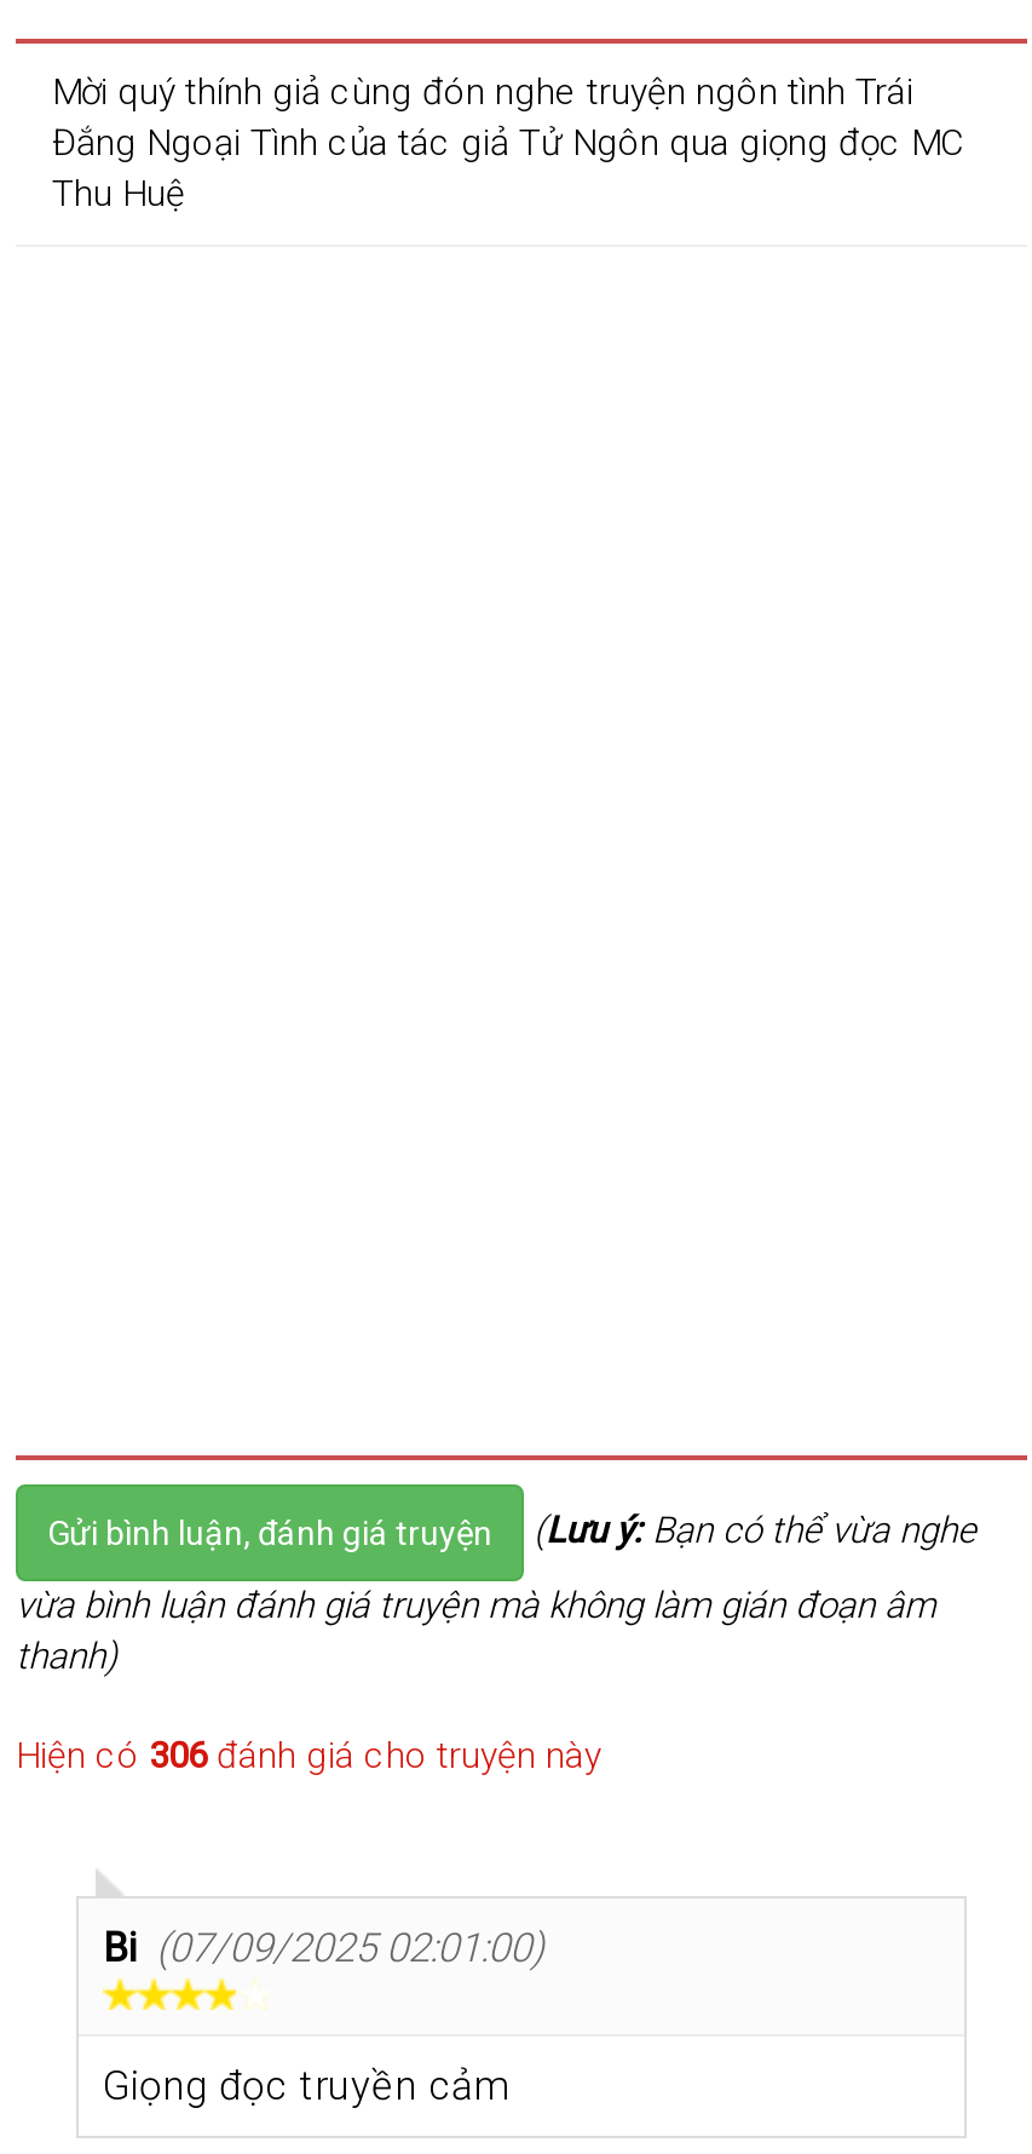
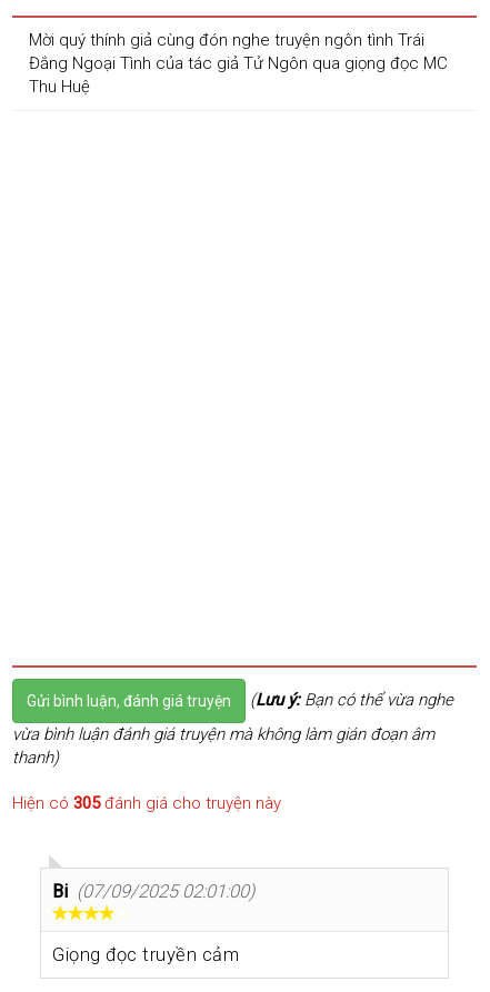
[16,1734,601,1778] Hiện có 306 đánh giá cho truyện này -> [12,793,281,813] Hiện có 305 đánh giá cho truyện này

